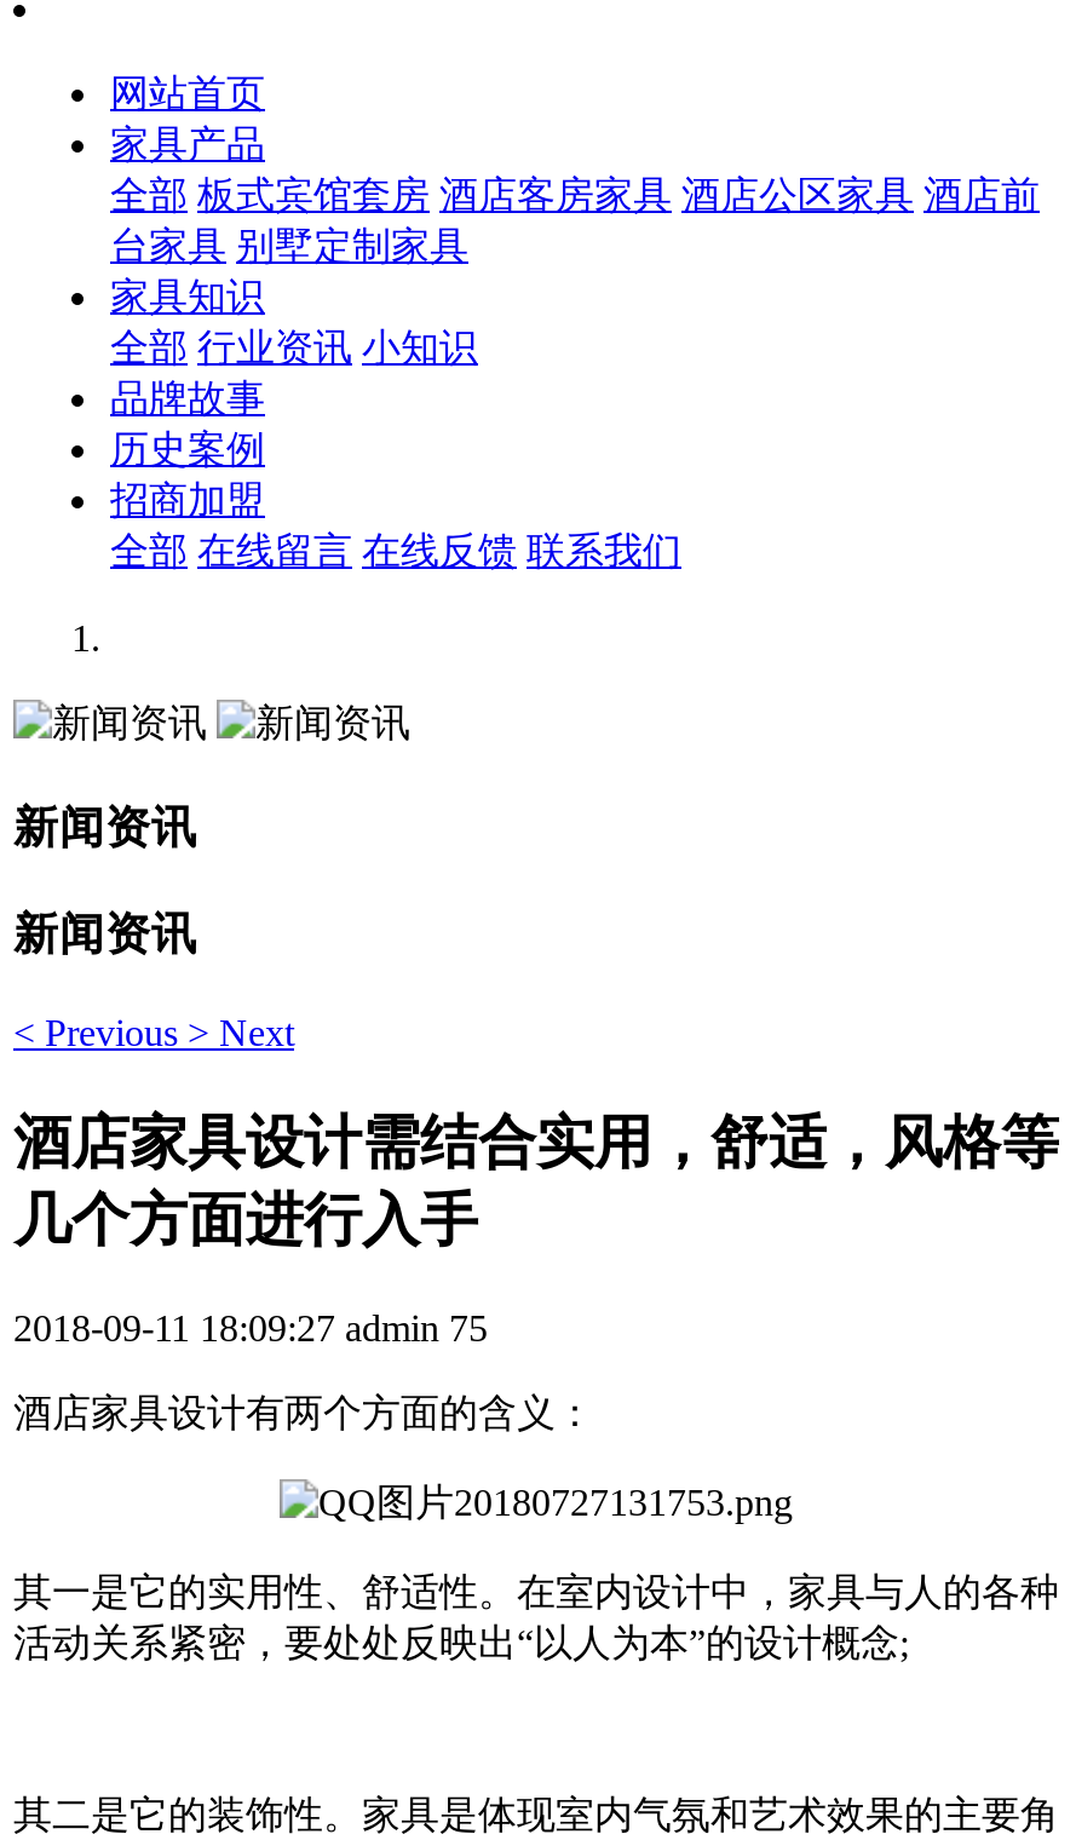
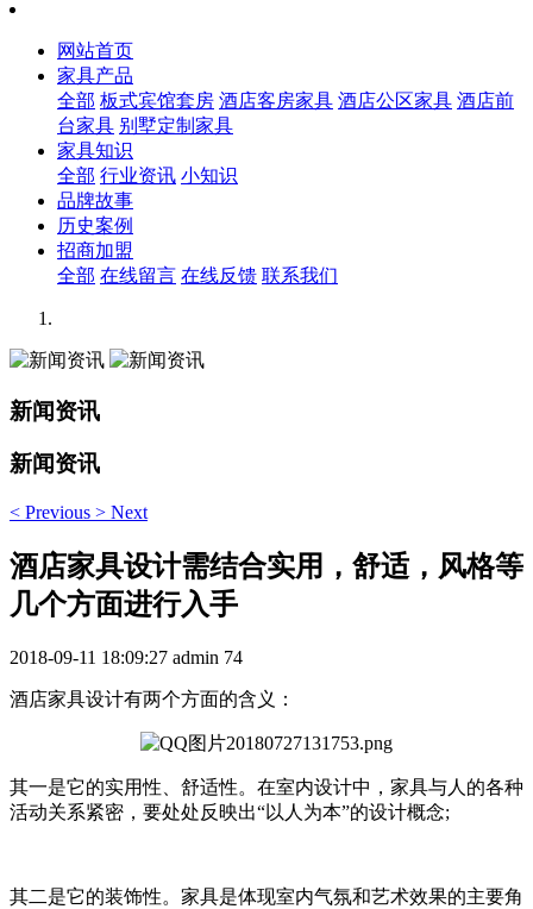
[13,1307,488,1349] 2018-09-11 18:09:27 admin 75 -> [10,647,243,667] 2018-09-11 18:09:27 admin 74

